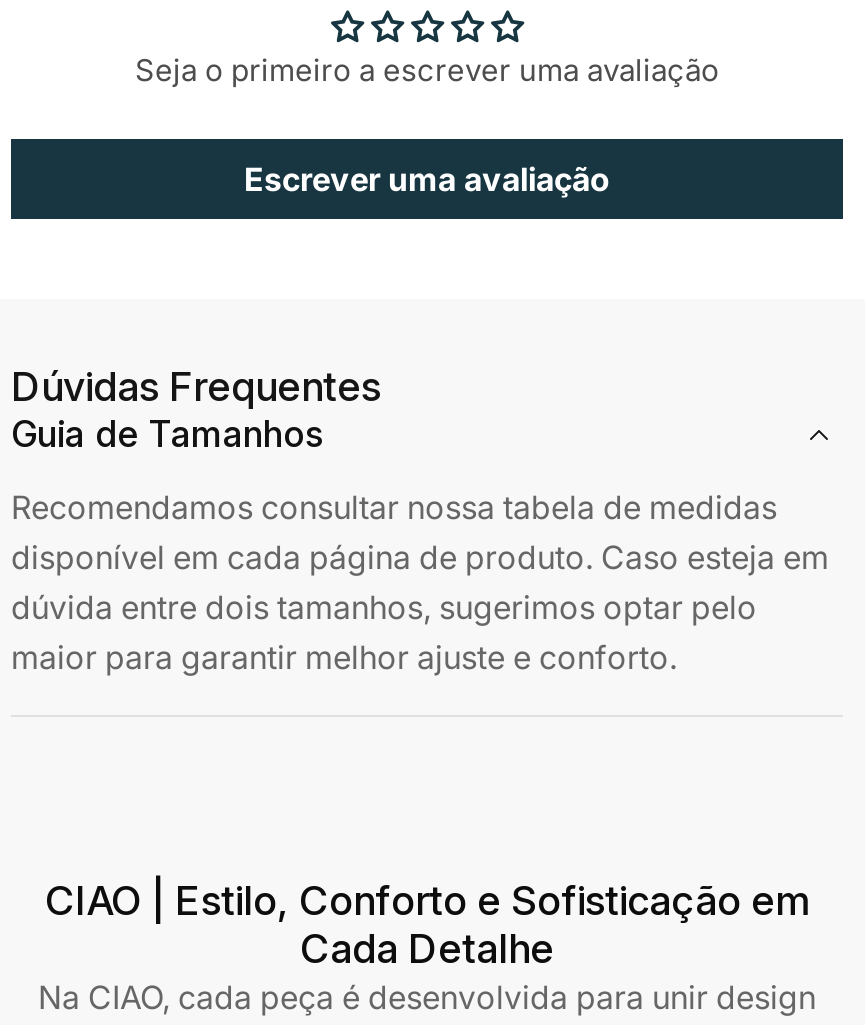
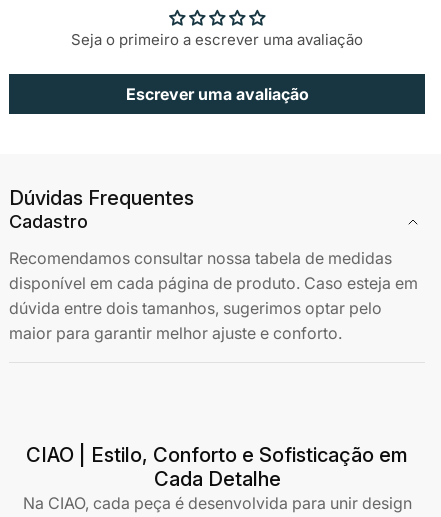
[11,414,325,456] Guia de Tamanhos -> [9,211,88,232] Cadastro

